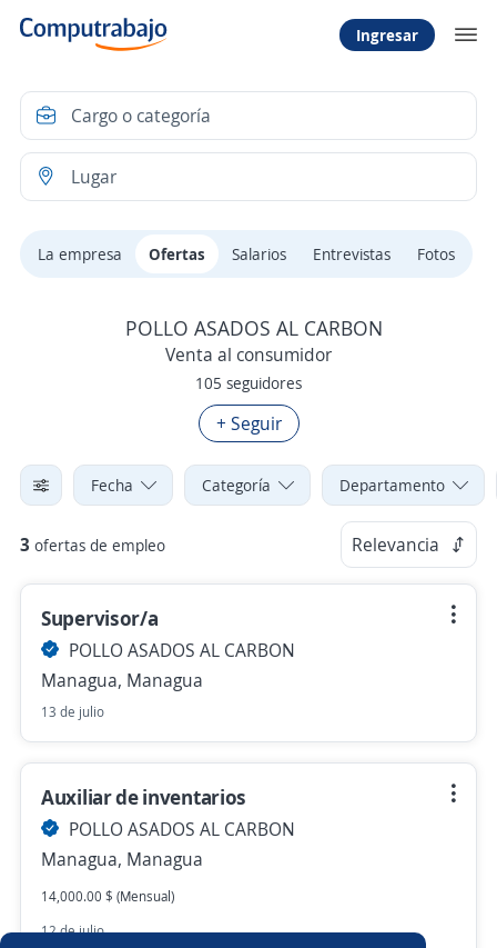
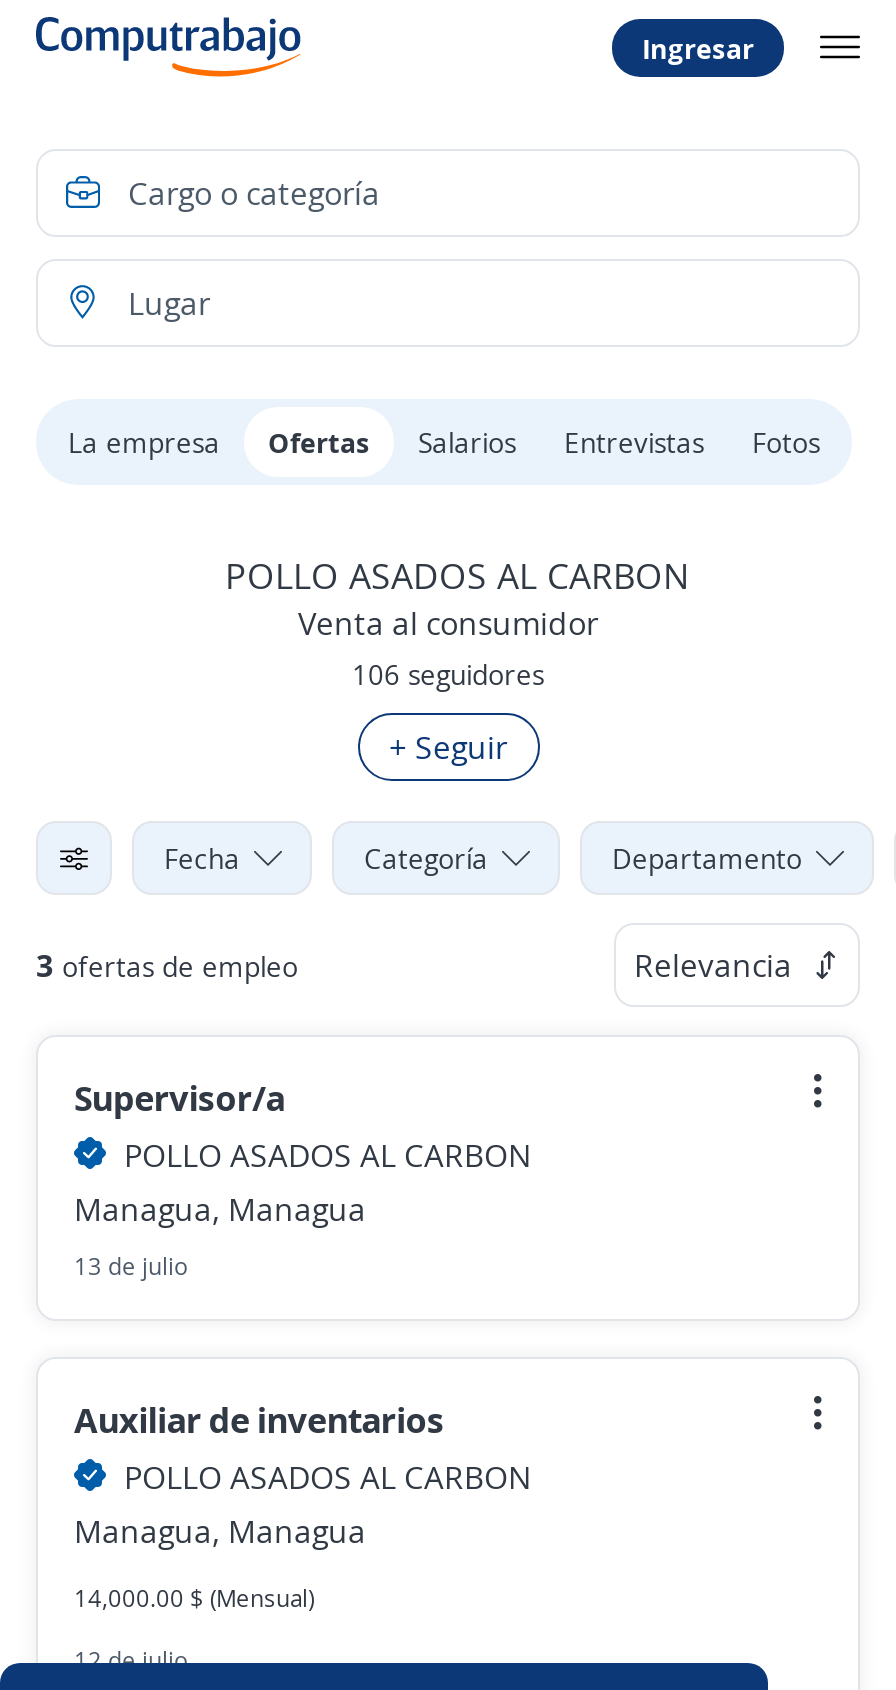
[195,372,302,393] 105 seguidores -> [352,655,544,693] 106 seguidores

